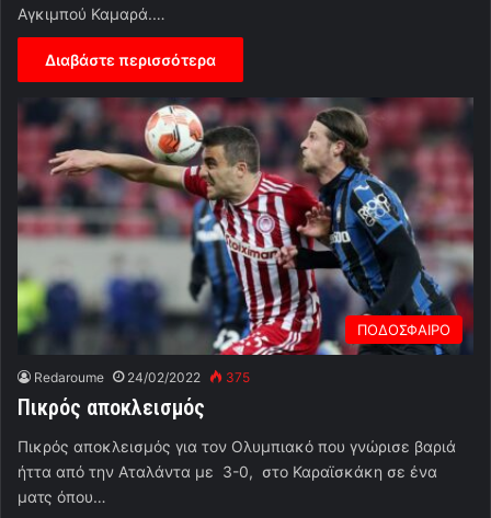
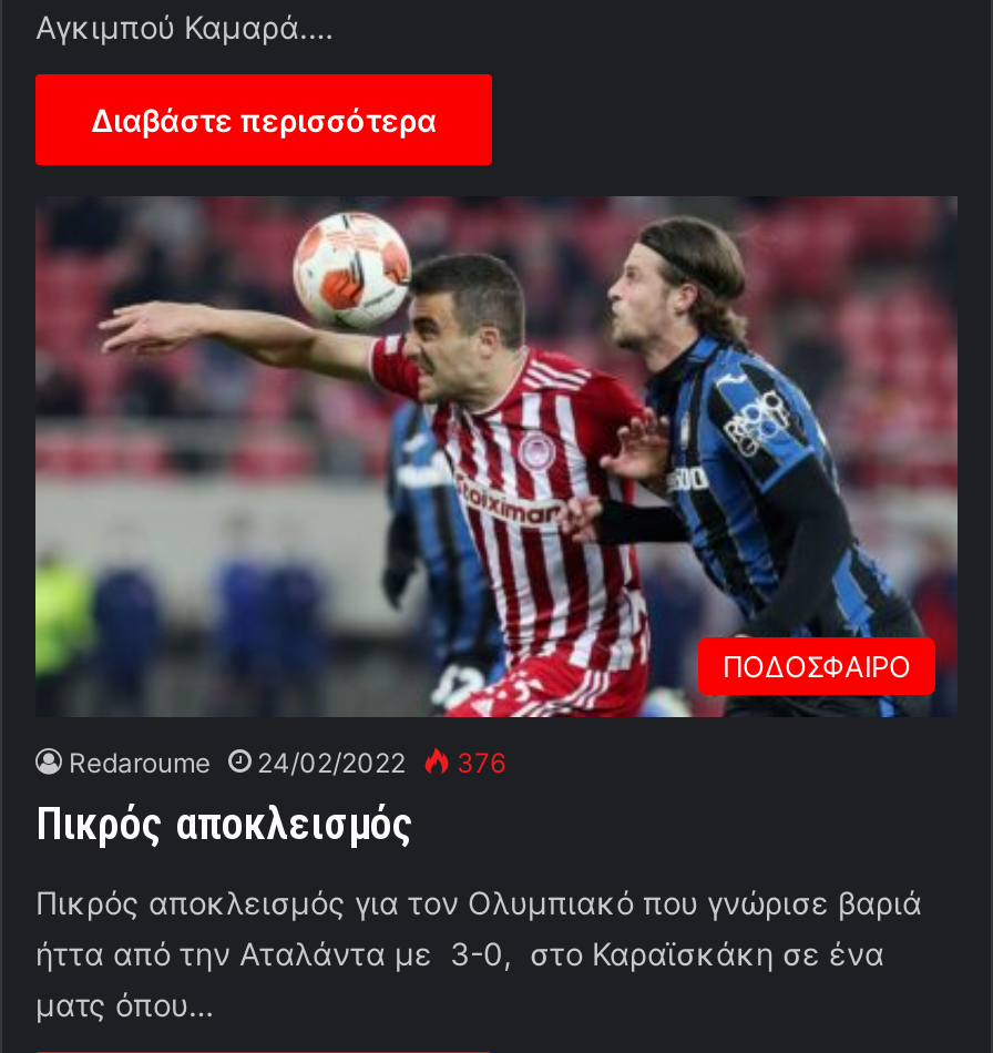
[34,369,250,385] Redaroume 24/02/2022 375 -> [69,746,505,779] Redaroume 24/02/2022 376

